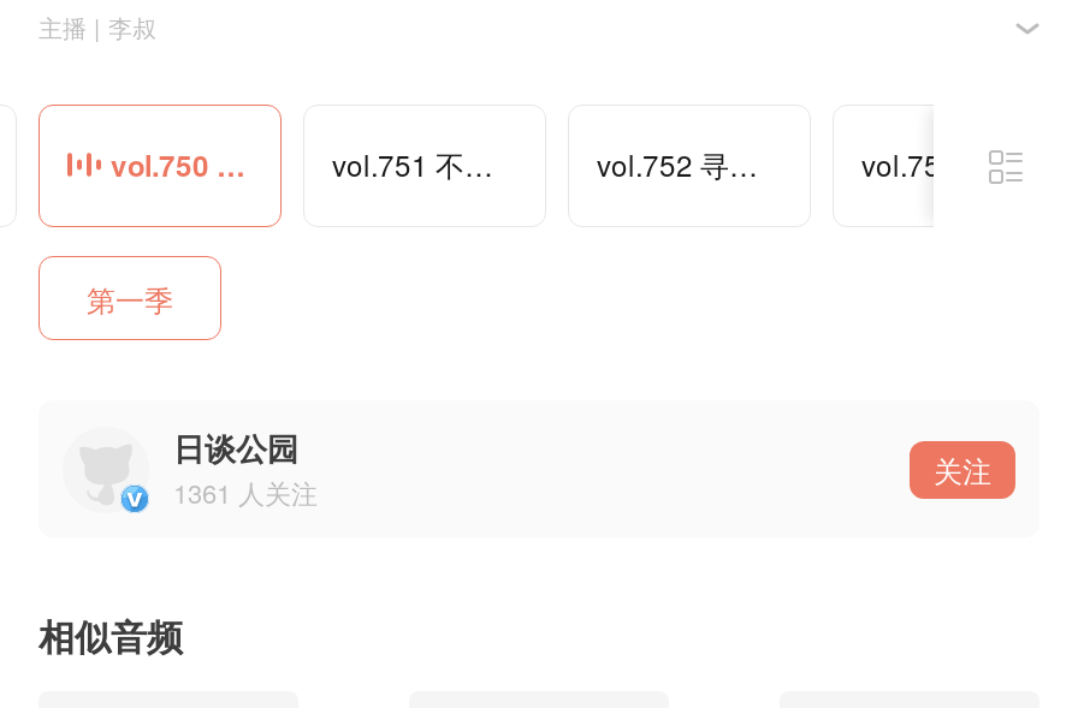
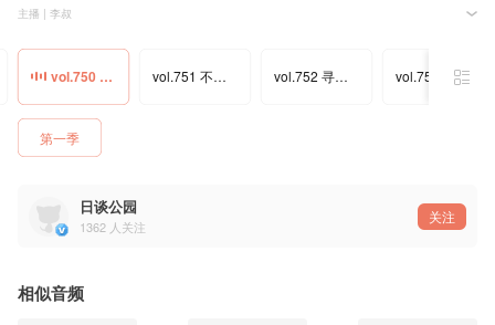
[173,472,318,511] 1361人关注 -> [80,218,146,235] 1362人关注

